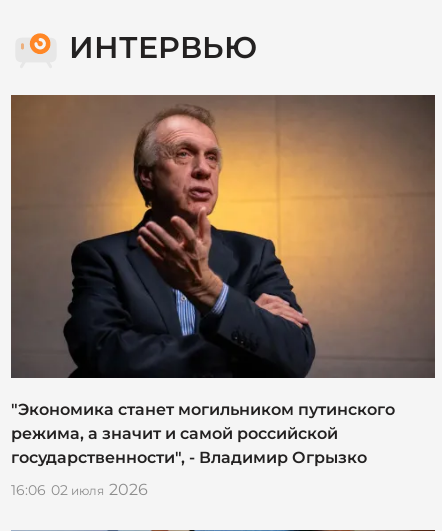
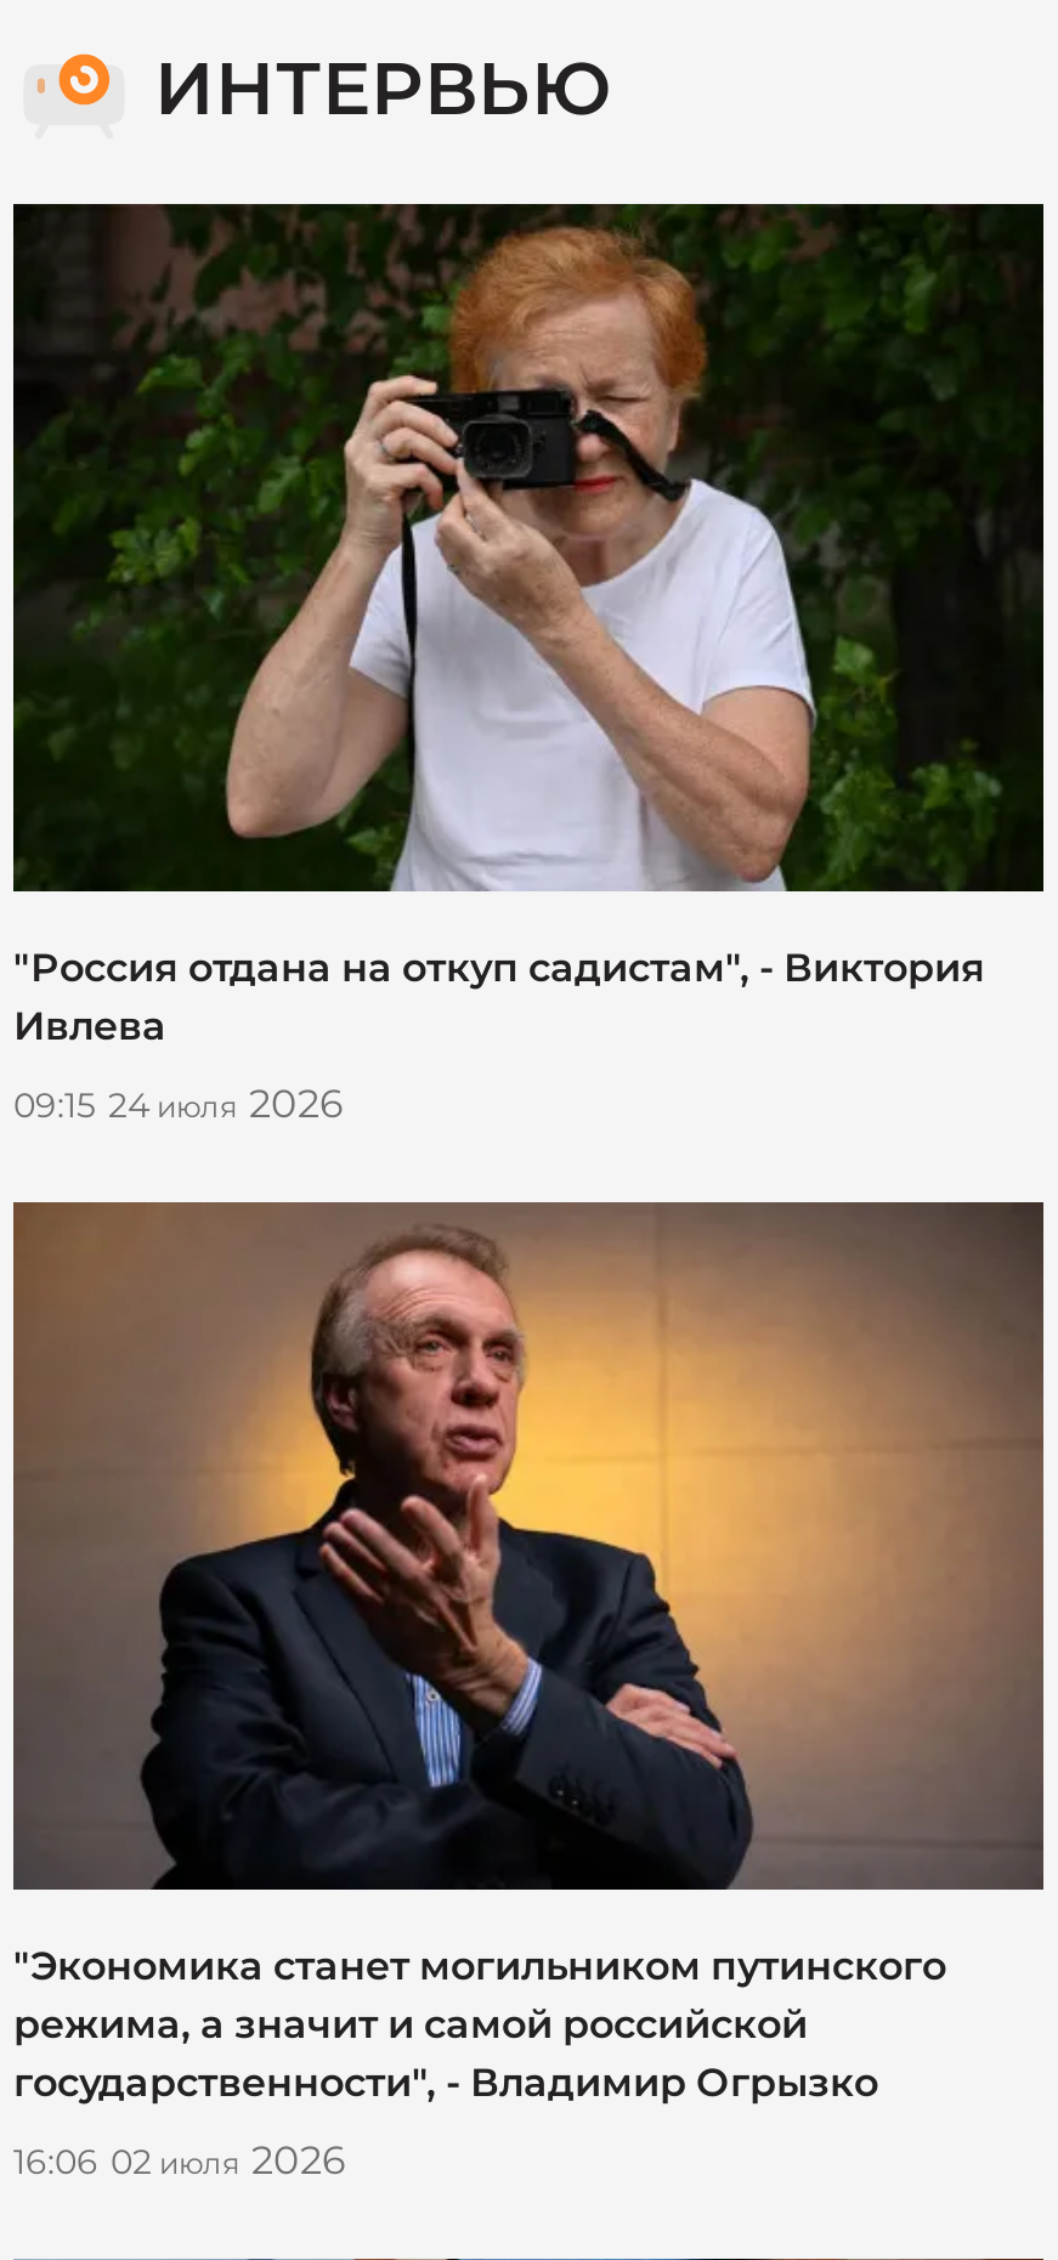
none -> [11,202,1046,1127] [image] | "Россия отдана на откуп садистам", - Виктория | Ивлева | 09:15 24 июля 2026

